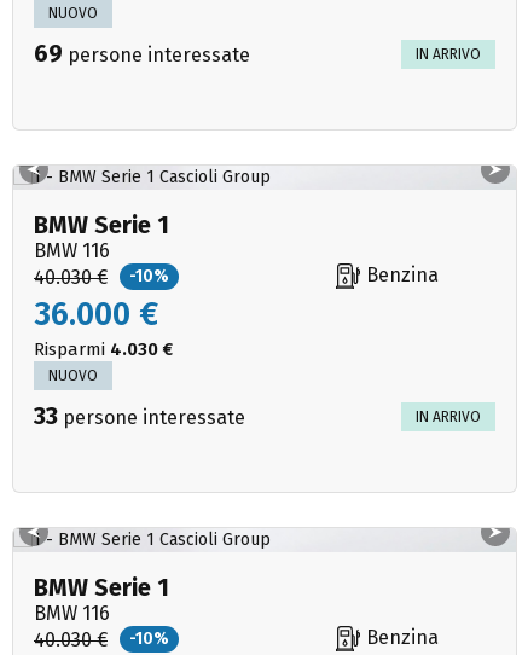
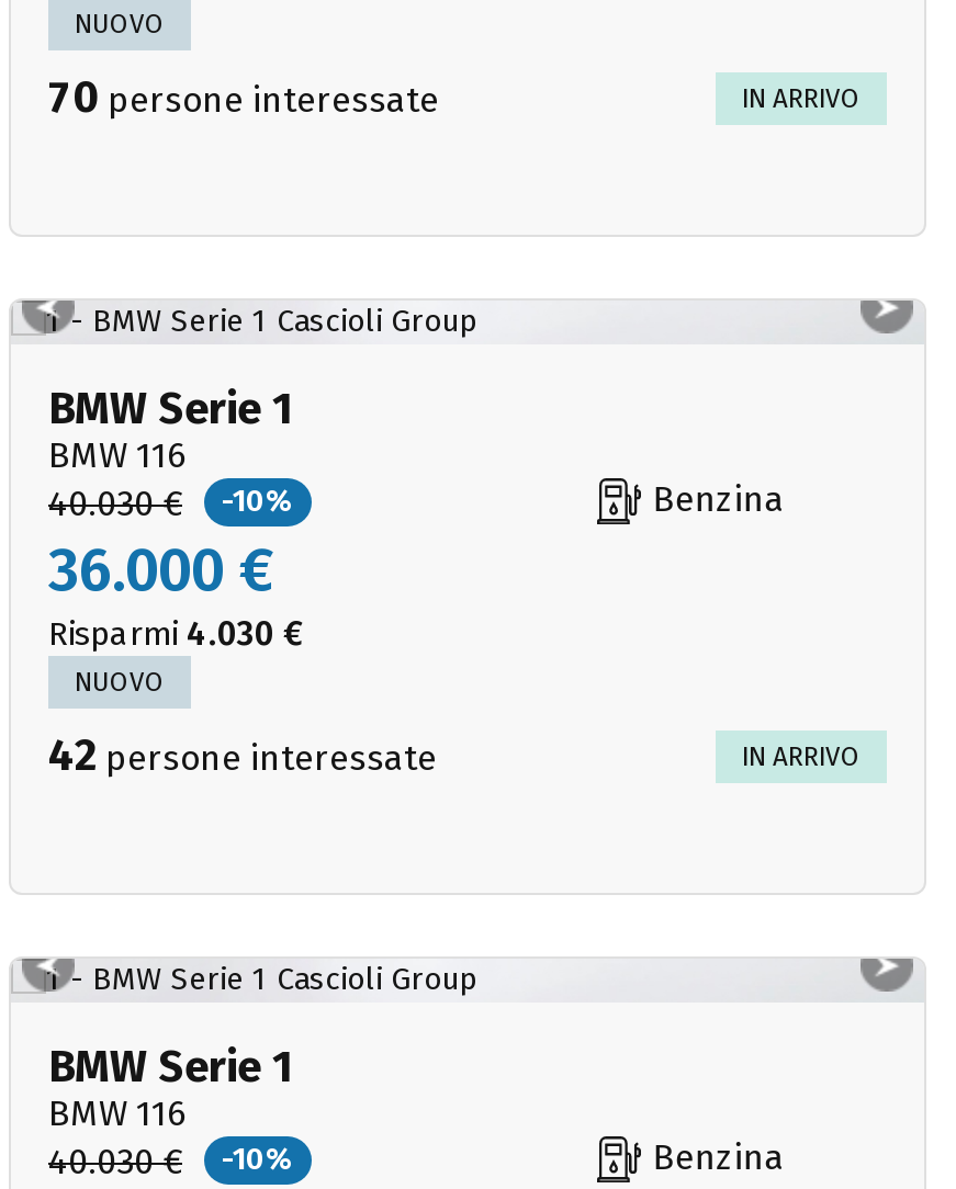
[34,39,250,68] 69 persone interessate -> [48,70,439,123] 70 persone interessate
[34,401,245,430] 33 persone interessate -> [48,728,437,781] 42 persone interessate

